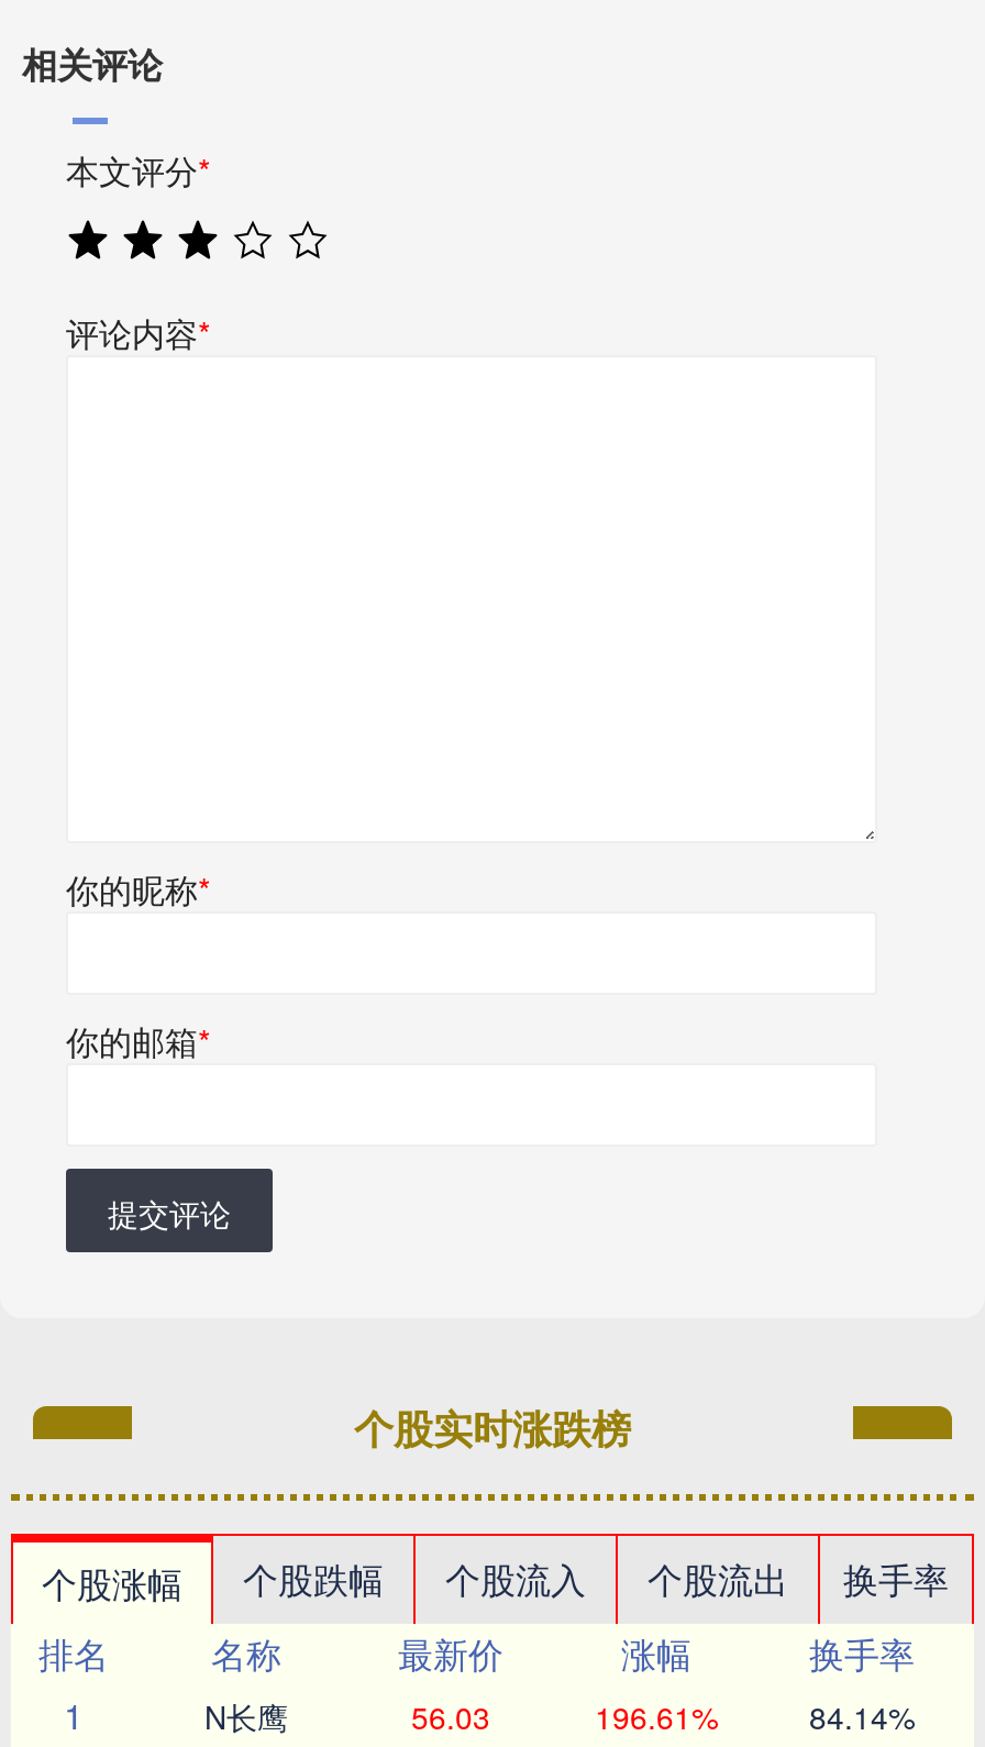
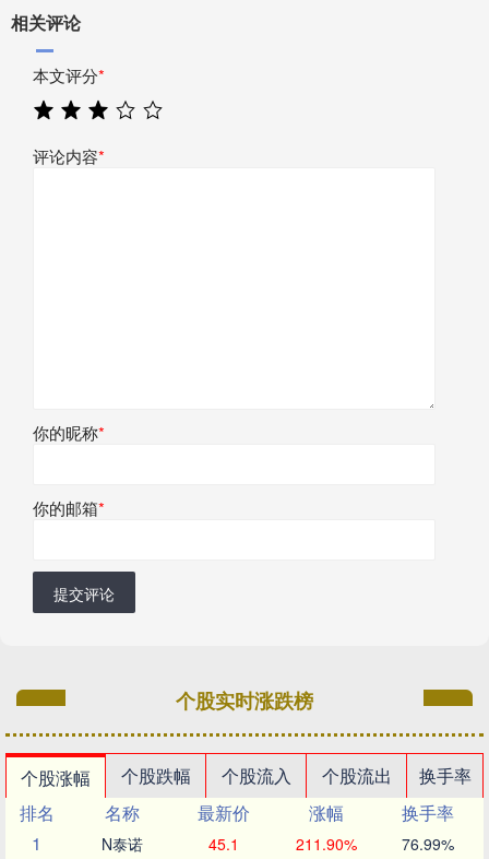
[204,1694,288,1738] N长鹰 -> [102,833,143,855] N泰诺
[411,1694,490,1738] 56.03 -> [208,833,239,855] 45.1
[595,1694,718,1738] 196.61% -> [295,833,356,855] 211.90%
[809,1694,915,1738] 84.14% -> [402,833,454,855] 76.99%

